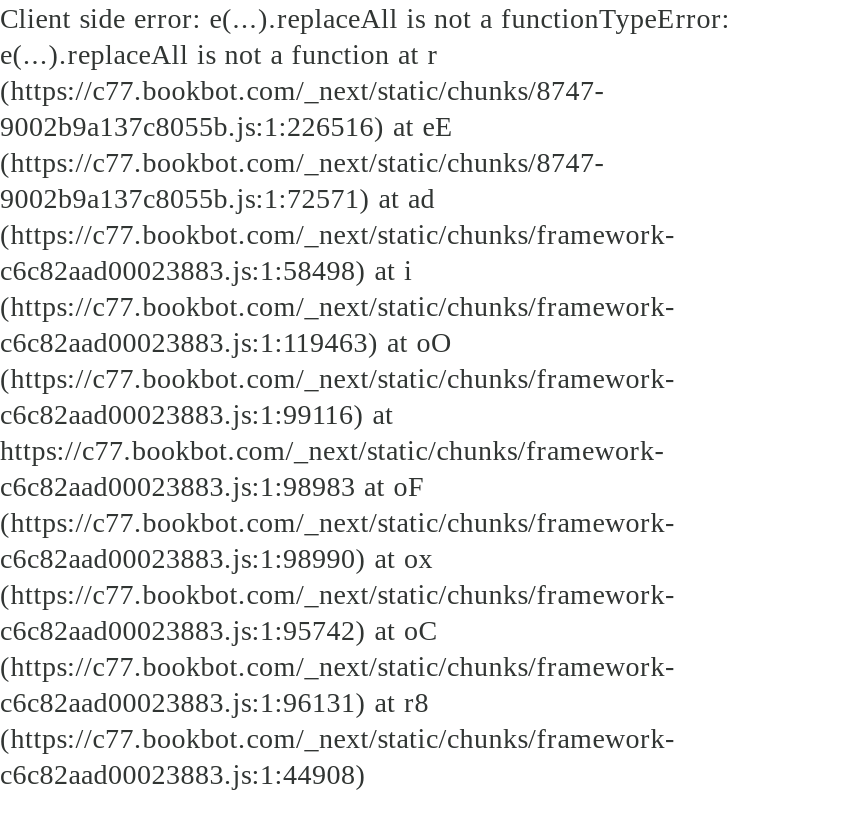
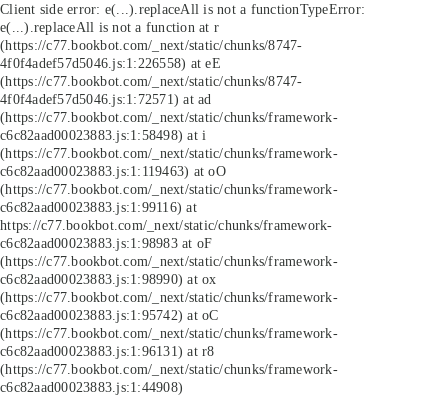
[0,110,454,142] 9002b9a137c8055b.js:1:226516) at eE -> [0,55,221,71] 4f0f4adef57d5046.js:1:226558) at eE
[0,182,435,214] 9002b9a137c8055b.js:1:72571) at ad -> [0,91,211,107] 4f0f4adef57d5046.js:1:72571) at ad

